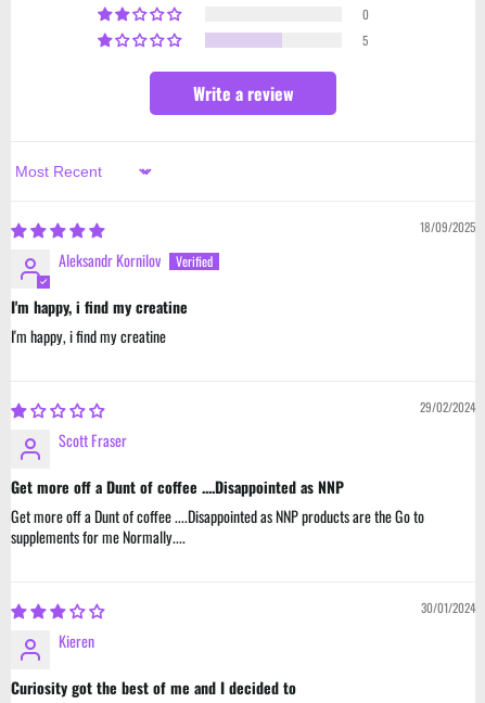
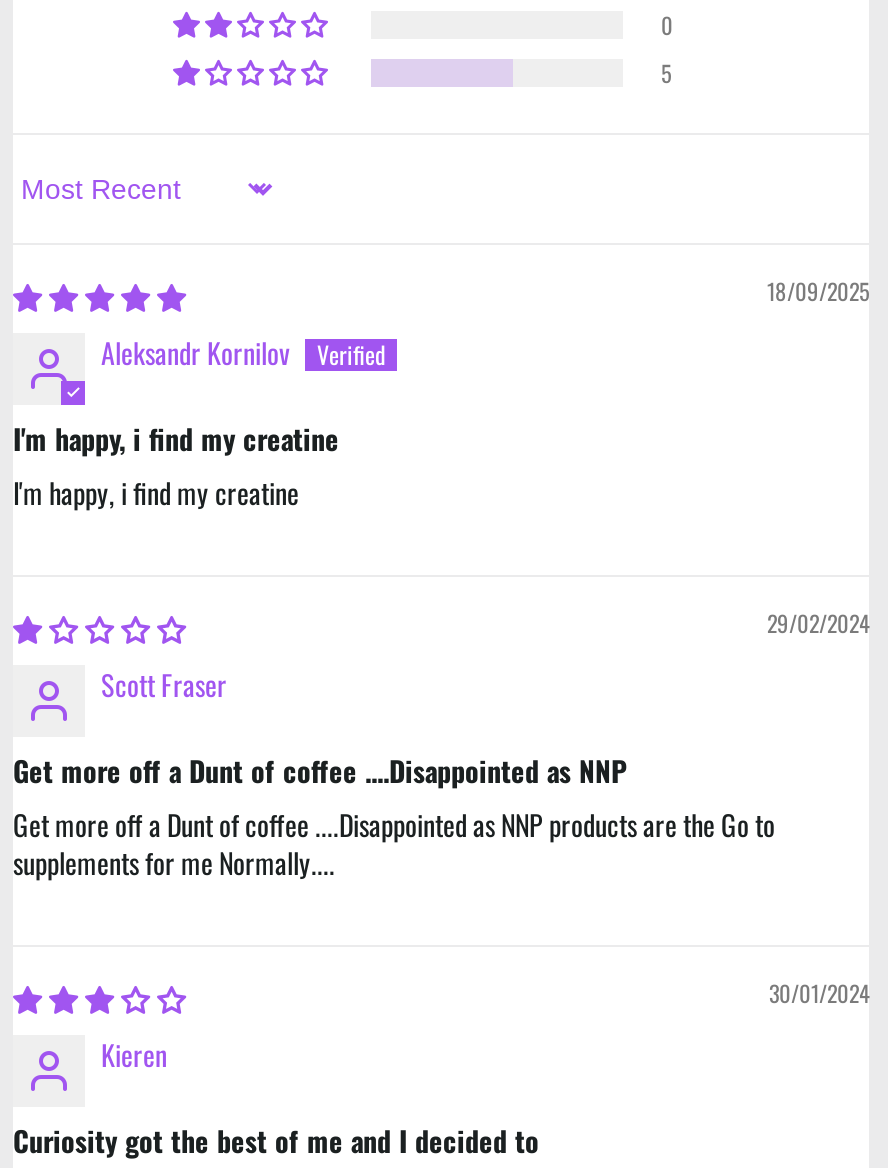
[193,80,293,106] Write a review -> none

